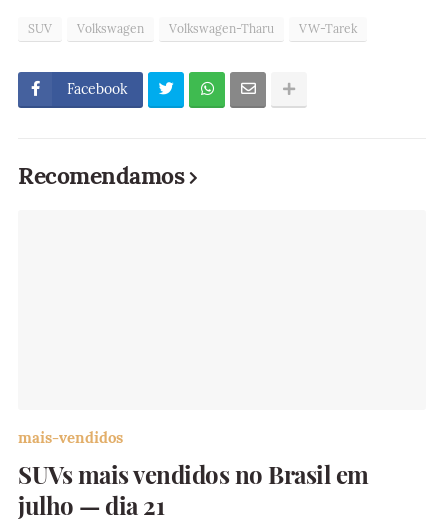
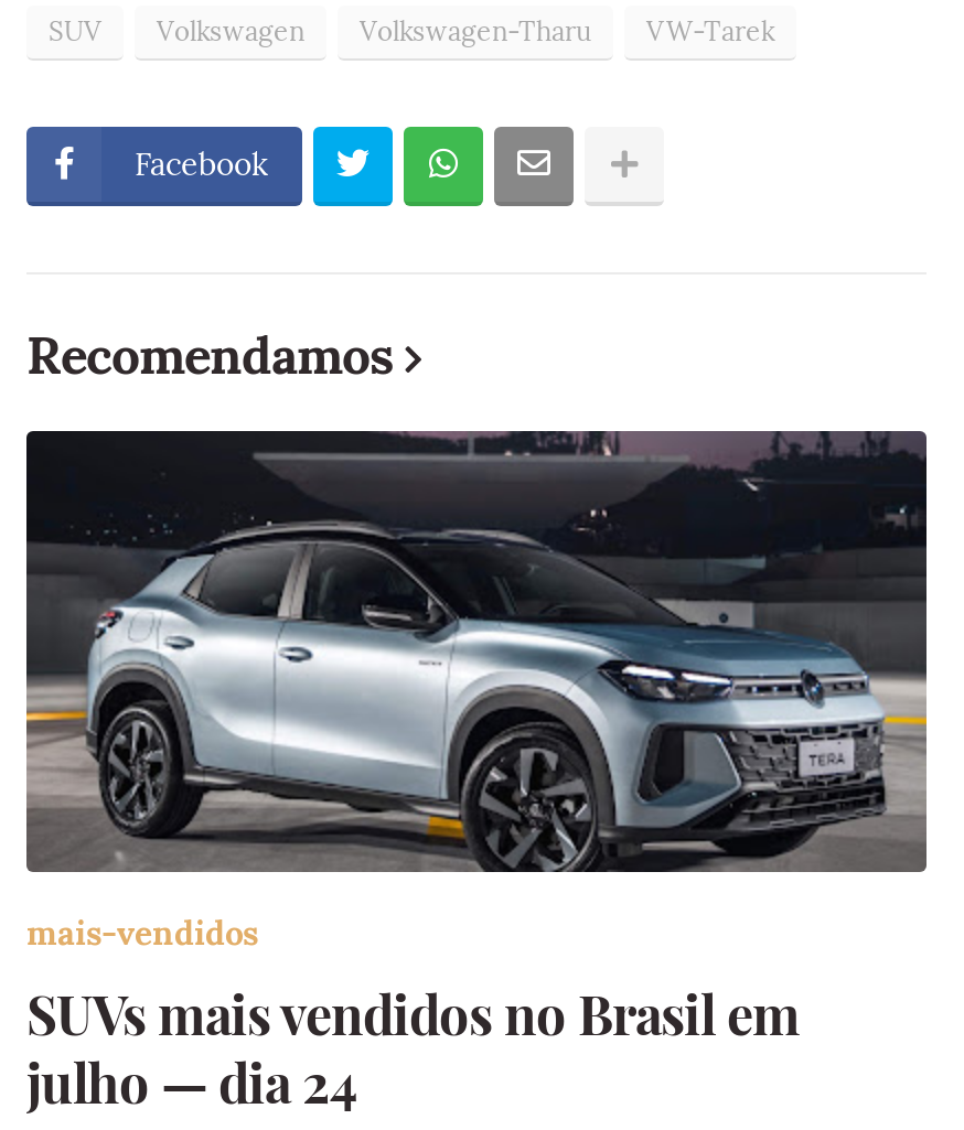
none -> [24,429,929,874] [image]
[18,489,164,521] julho — dia 21 -> [26,1047,357,1117] julho — dia 24

